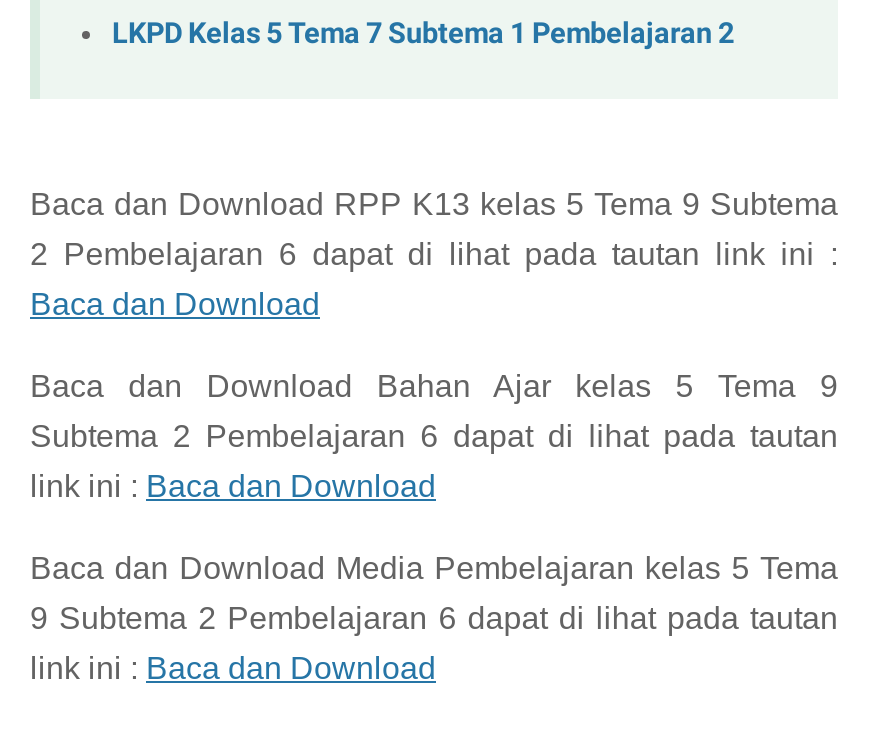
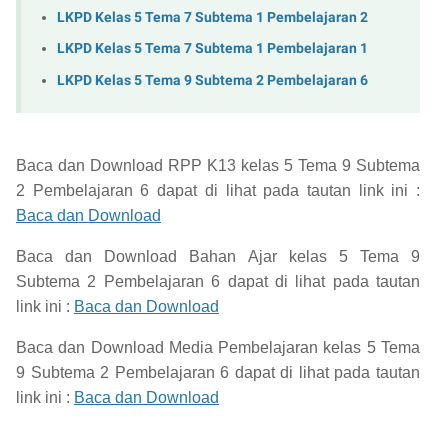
none -> [57,40,368,89] LKPD Kelas 5 Tema 7 Subtema 1 Pembelajaran 1 | LKPD Kelas 5 Tema 9 Subtema 2 Pembelajaran 6

